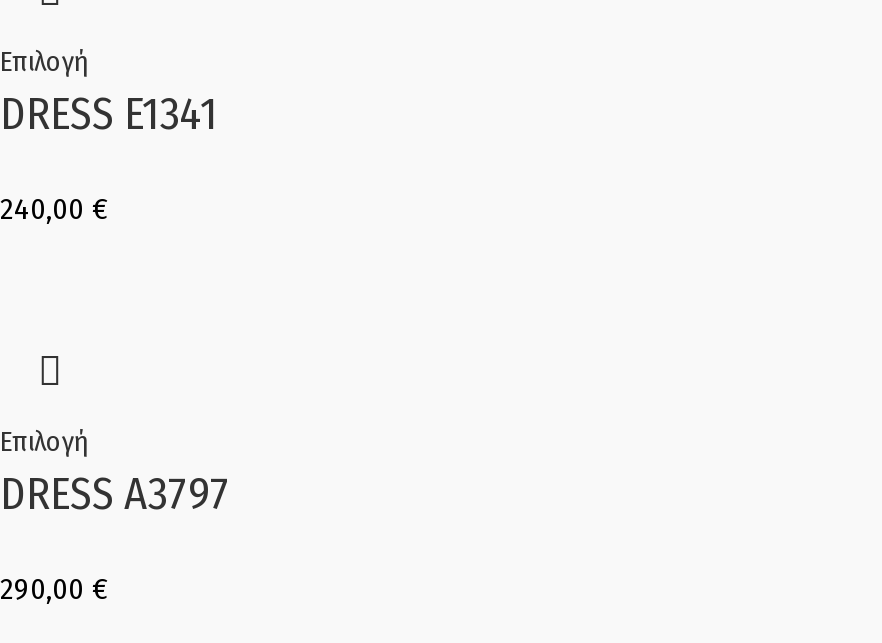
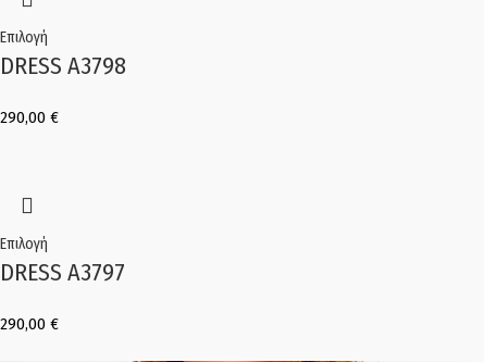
[0,87,218,141] DRESS E1341 -> [0,51,126,80] DRESS A3798
[0,191,108,227] 240,00 € -> [0,107,59,127] 290,00 €

